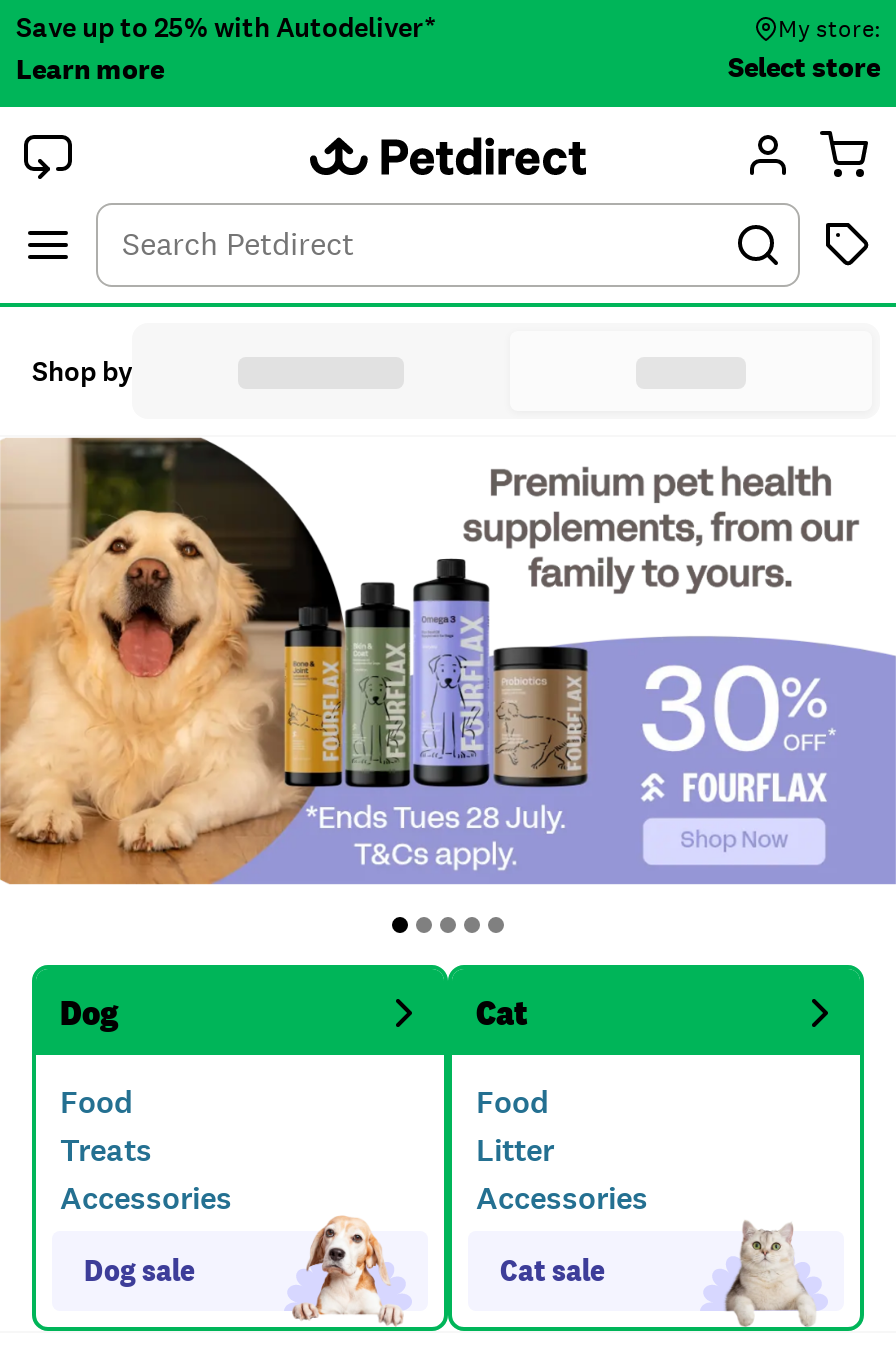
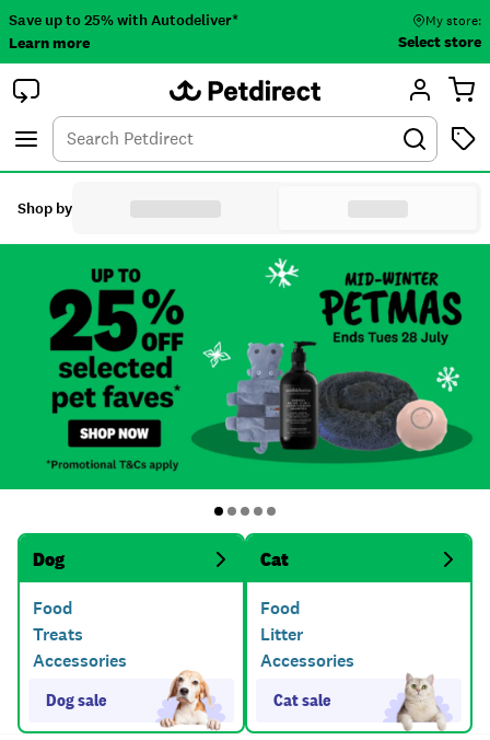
[6,435,890,885] [image] -> [3,243,487,490] [image]

